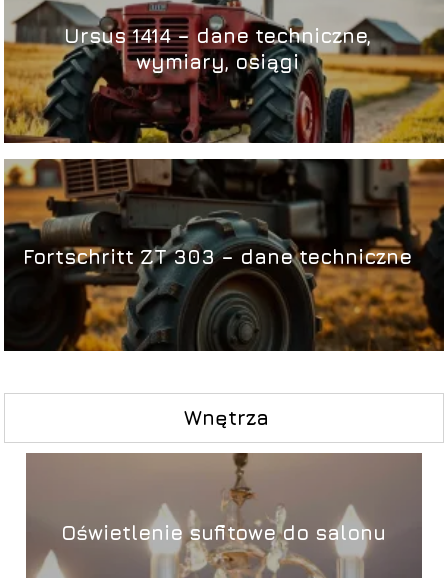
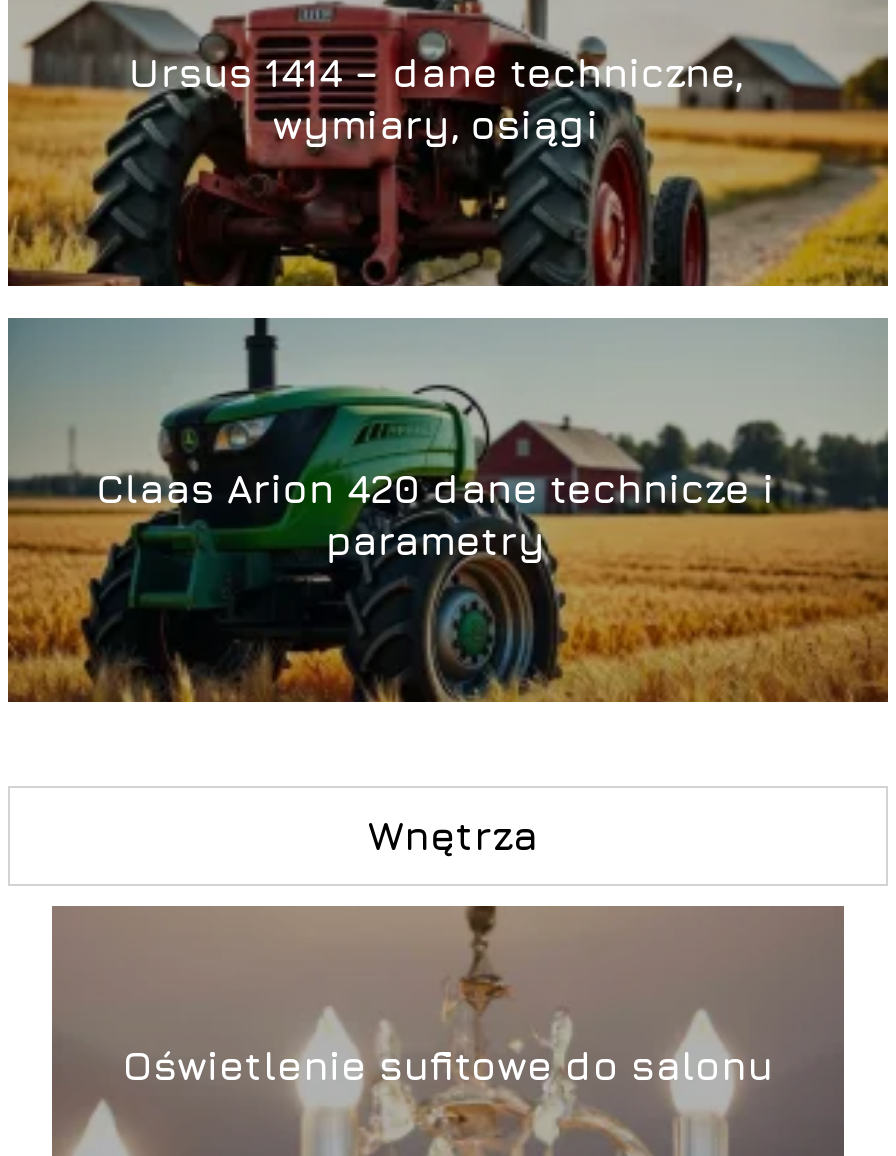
[3,158,445,352] [image] | Fortschritt ZT 303 – dane techniczne -> [6,316,890,704] [image] | Claas Arion 420 dane technicze i | parametry

